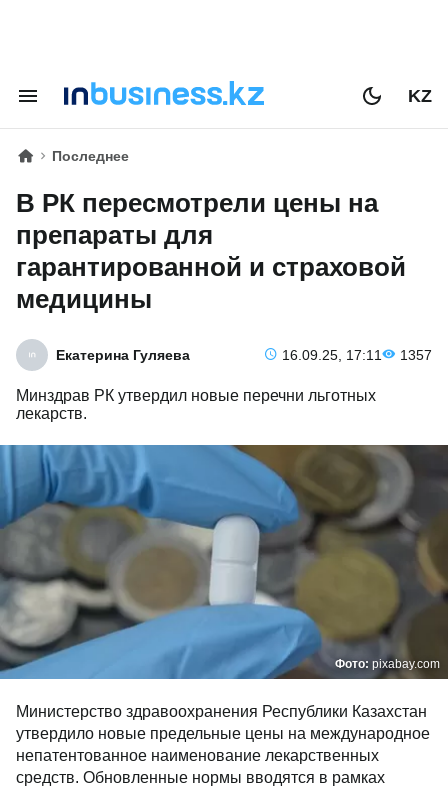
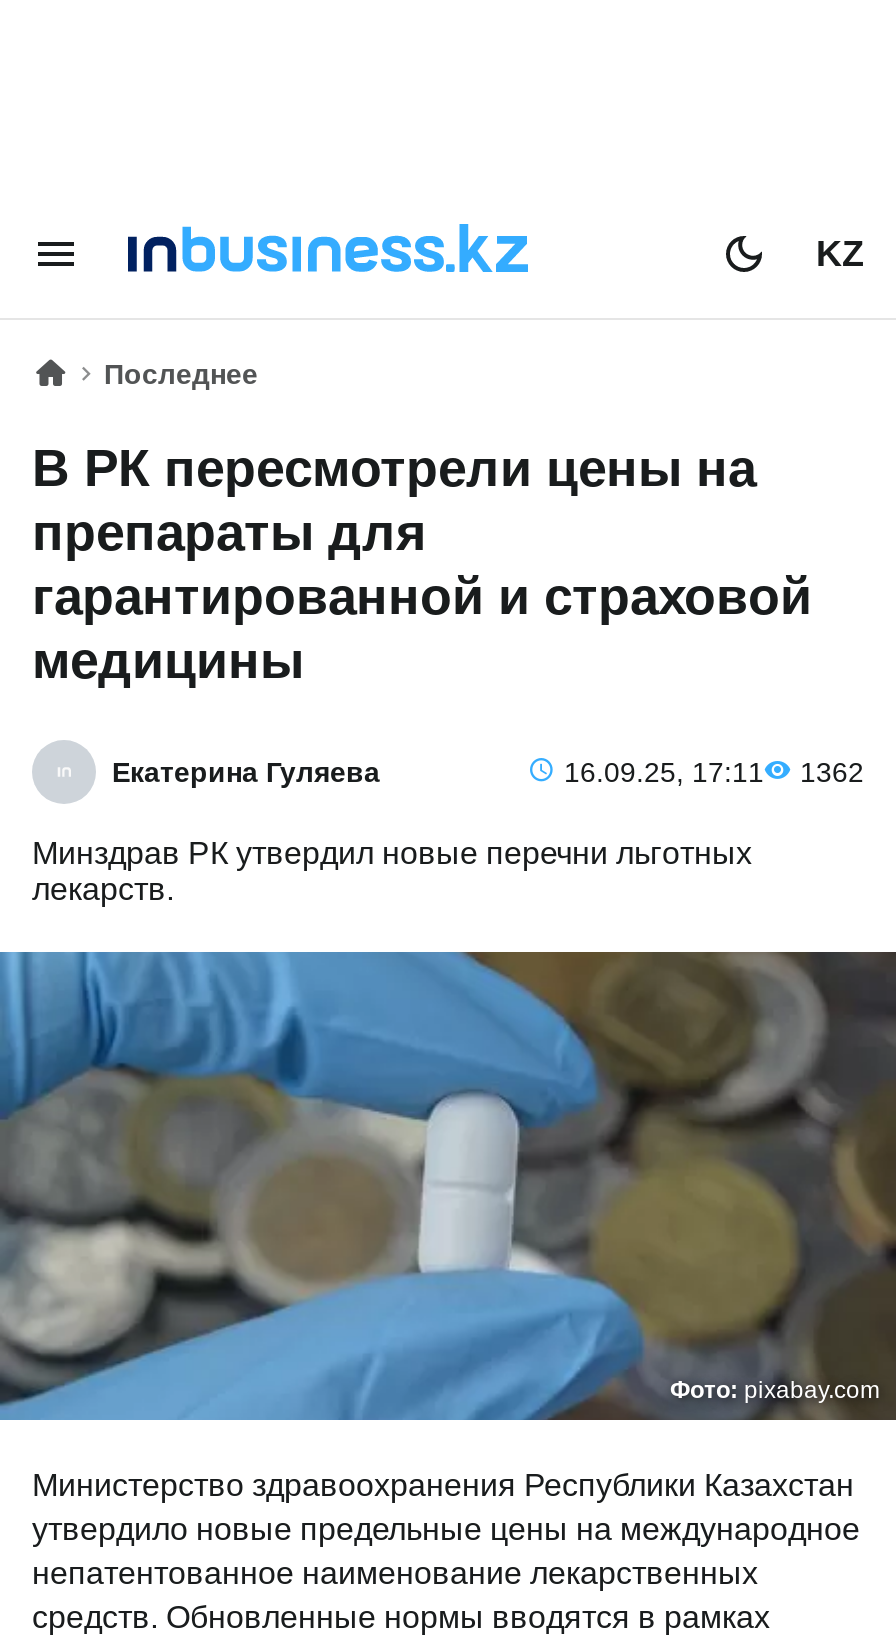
[282,347,432,363] 16.09.25, 17:11 1357 -> [564,756,864,788] 16.09.25, 17:11 1362

